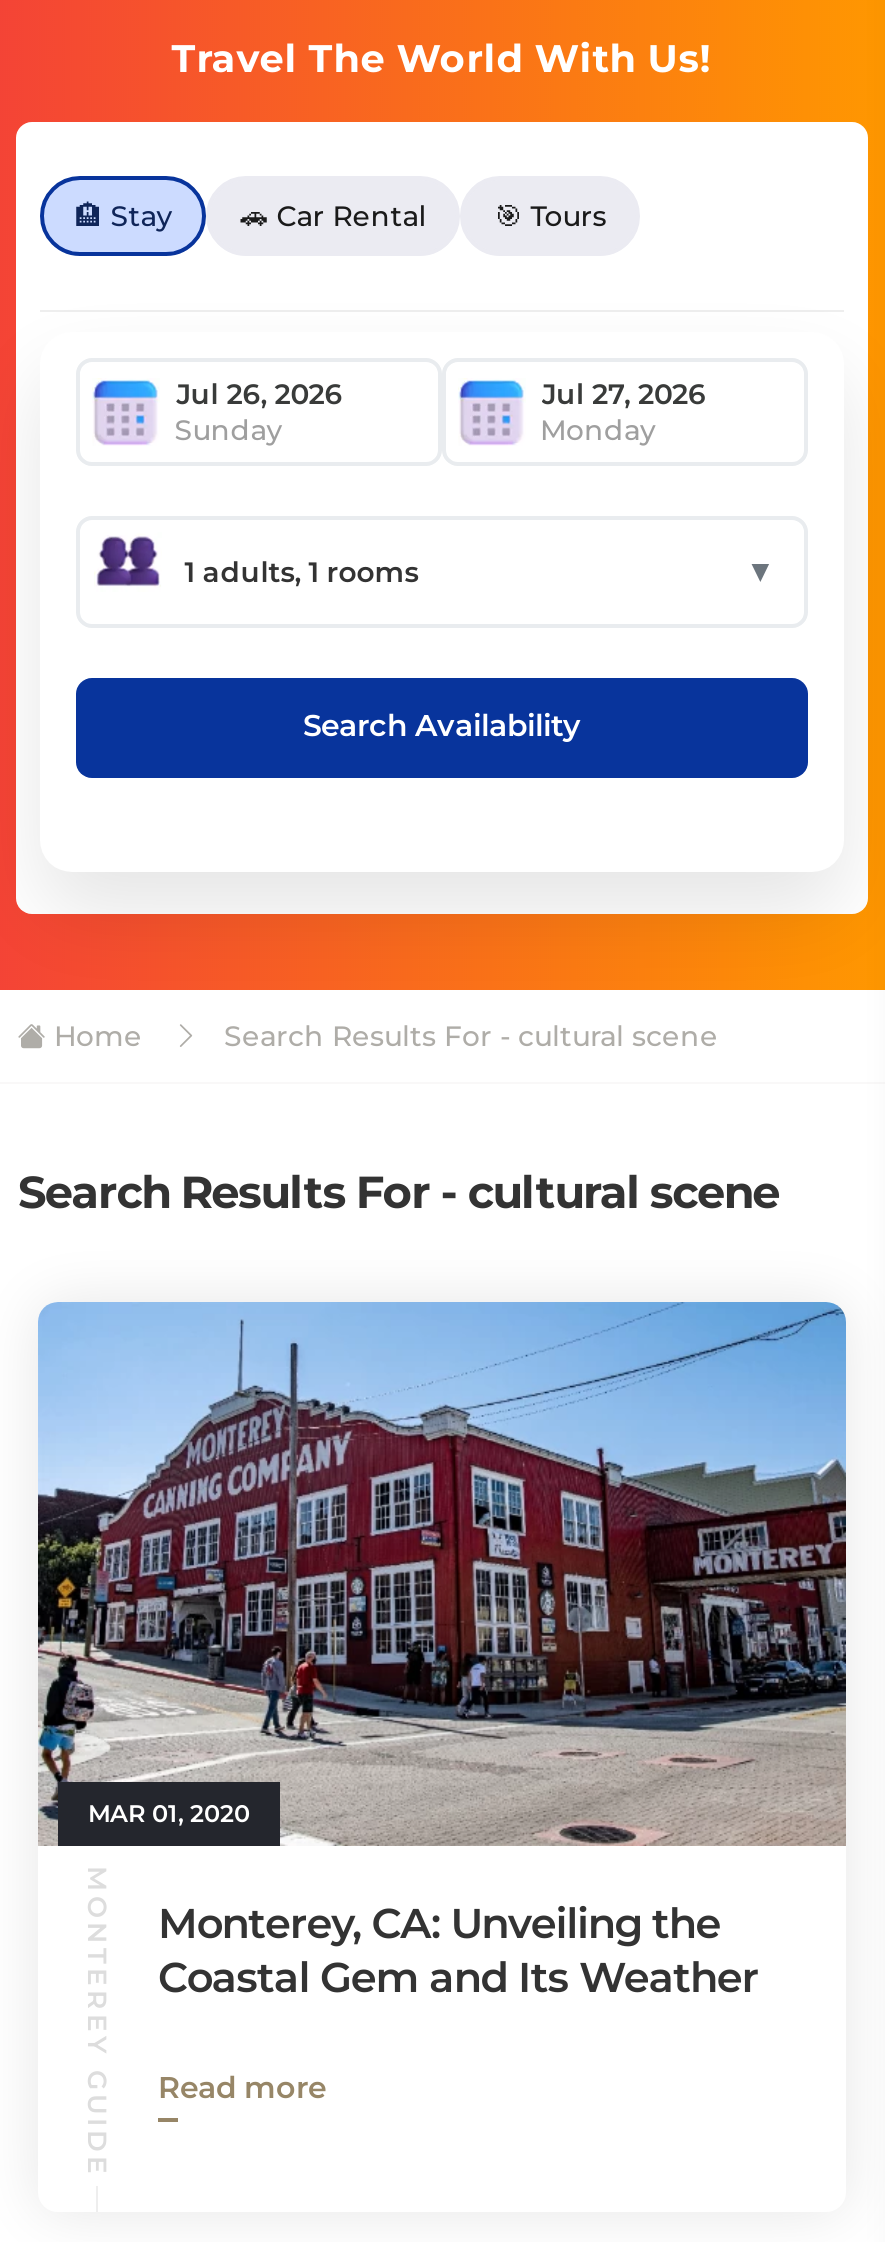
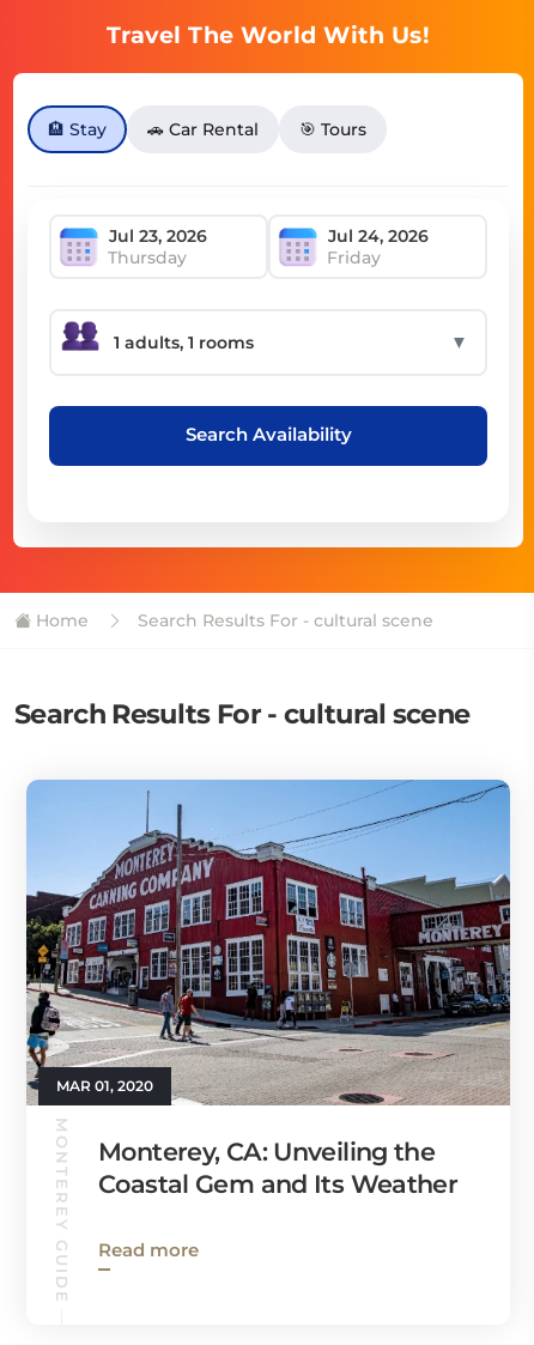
[174,411,656,447] Sunday | Monday -> [108,246,381,268] Thursday | Friday

